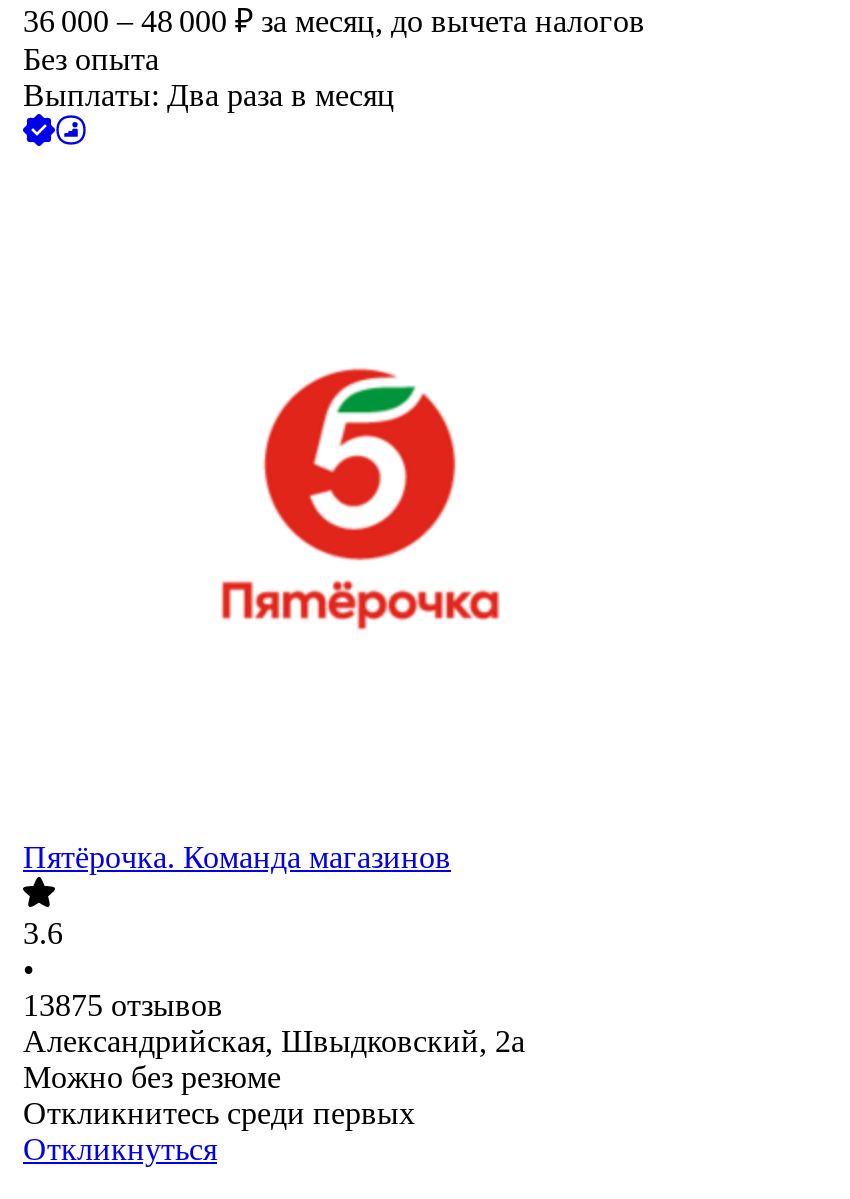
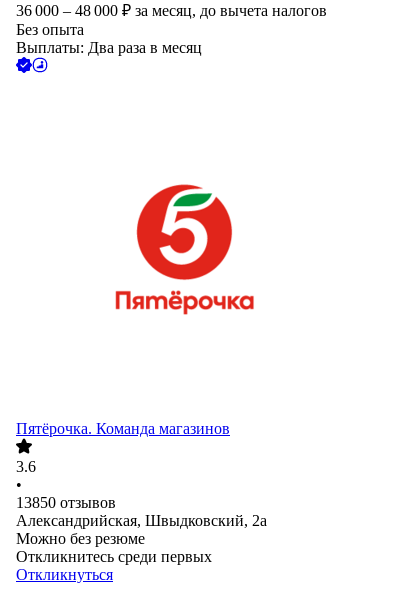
[23,989,223,1023] 13875 отзывов -> [16,494,116,511] 13850 отзывов

